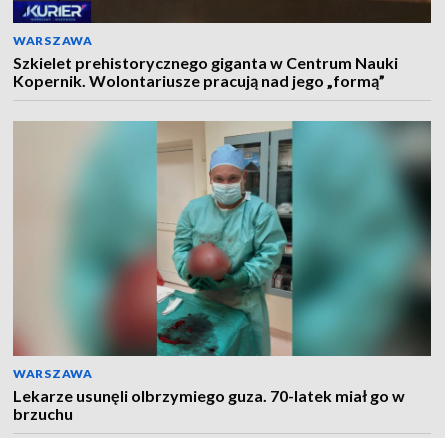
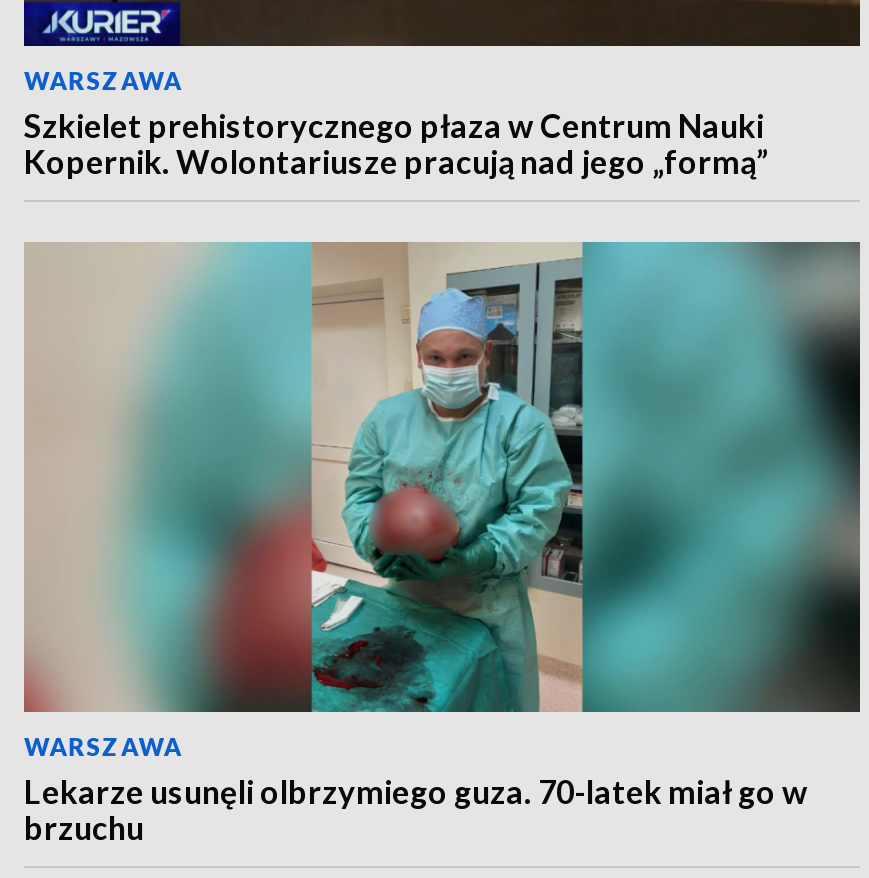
[13,53,398,72] Szkielet prehistorycznego giganta w Centrum Nauki -> [24,106,764,144] Szkielet prehistorycznego płaza w Centrum Nauki

